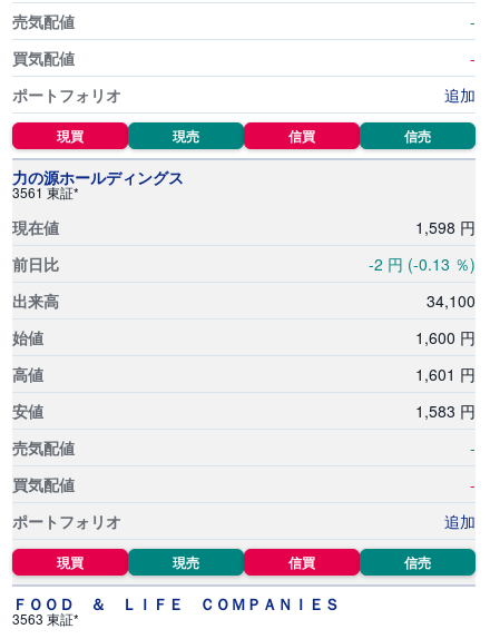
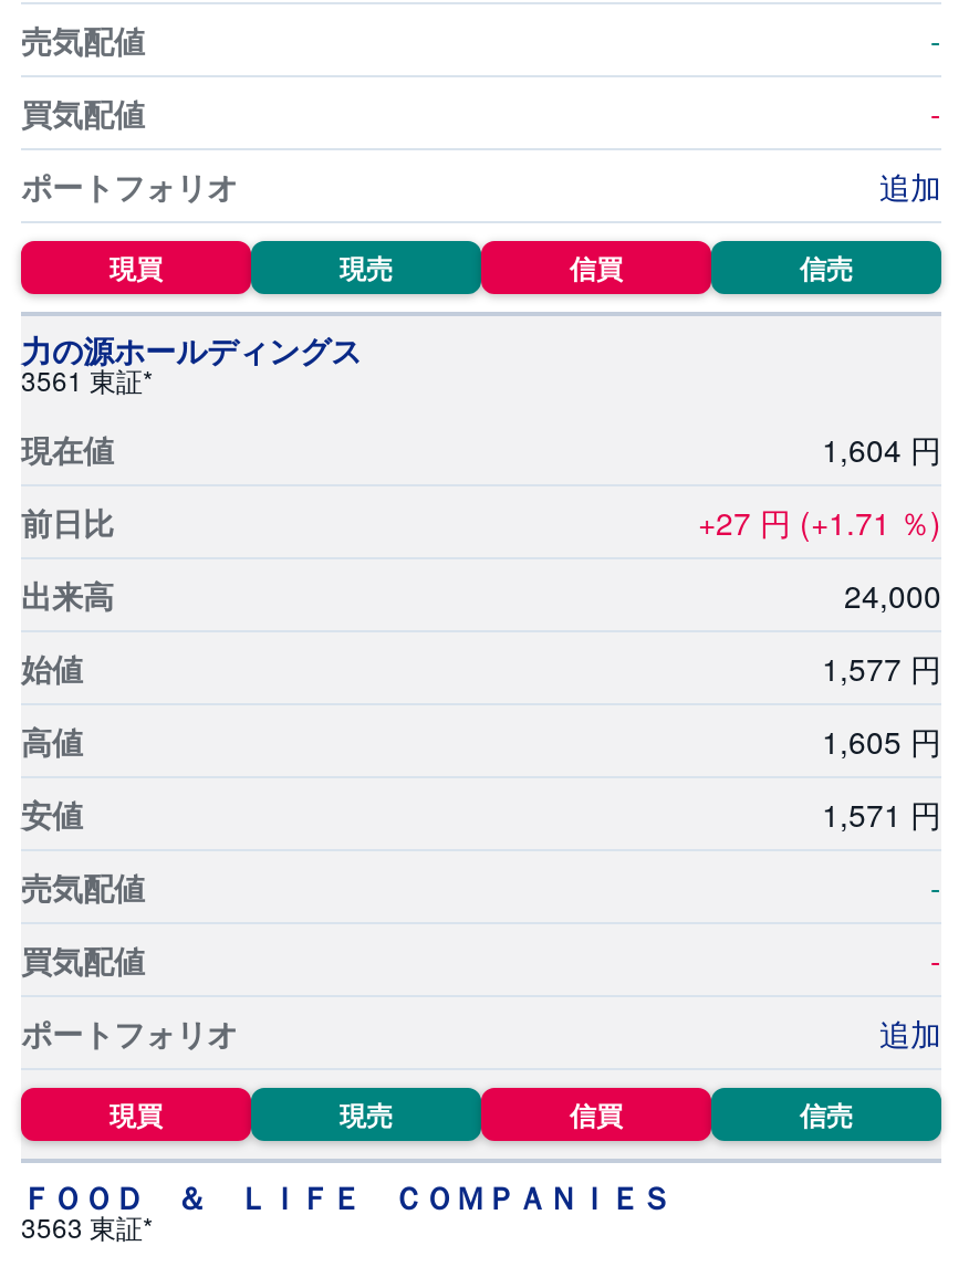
[415,216,476,238] 1, 598 円 -> [822,427,941,471] 1, 604 円
[369,253,476,275] -2 円 (-0.13 ％) -> [698,500,941,544] +27 円 (+1.71 ％)
[427,289,476,312] 34,100 -> [844,573,941,617] 24,000
[415,326,476,348] 1, 600 円 -> [822,646,941,690] 1, 577 円
[415,363,476,385] 1, 601 円 -> [822,719,941,763] 1, 605 円
[415,400,476,422] 1, 583 円 -> [822,792,941,836] 1, 571 円

